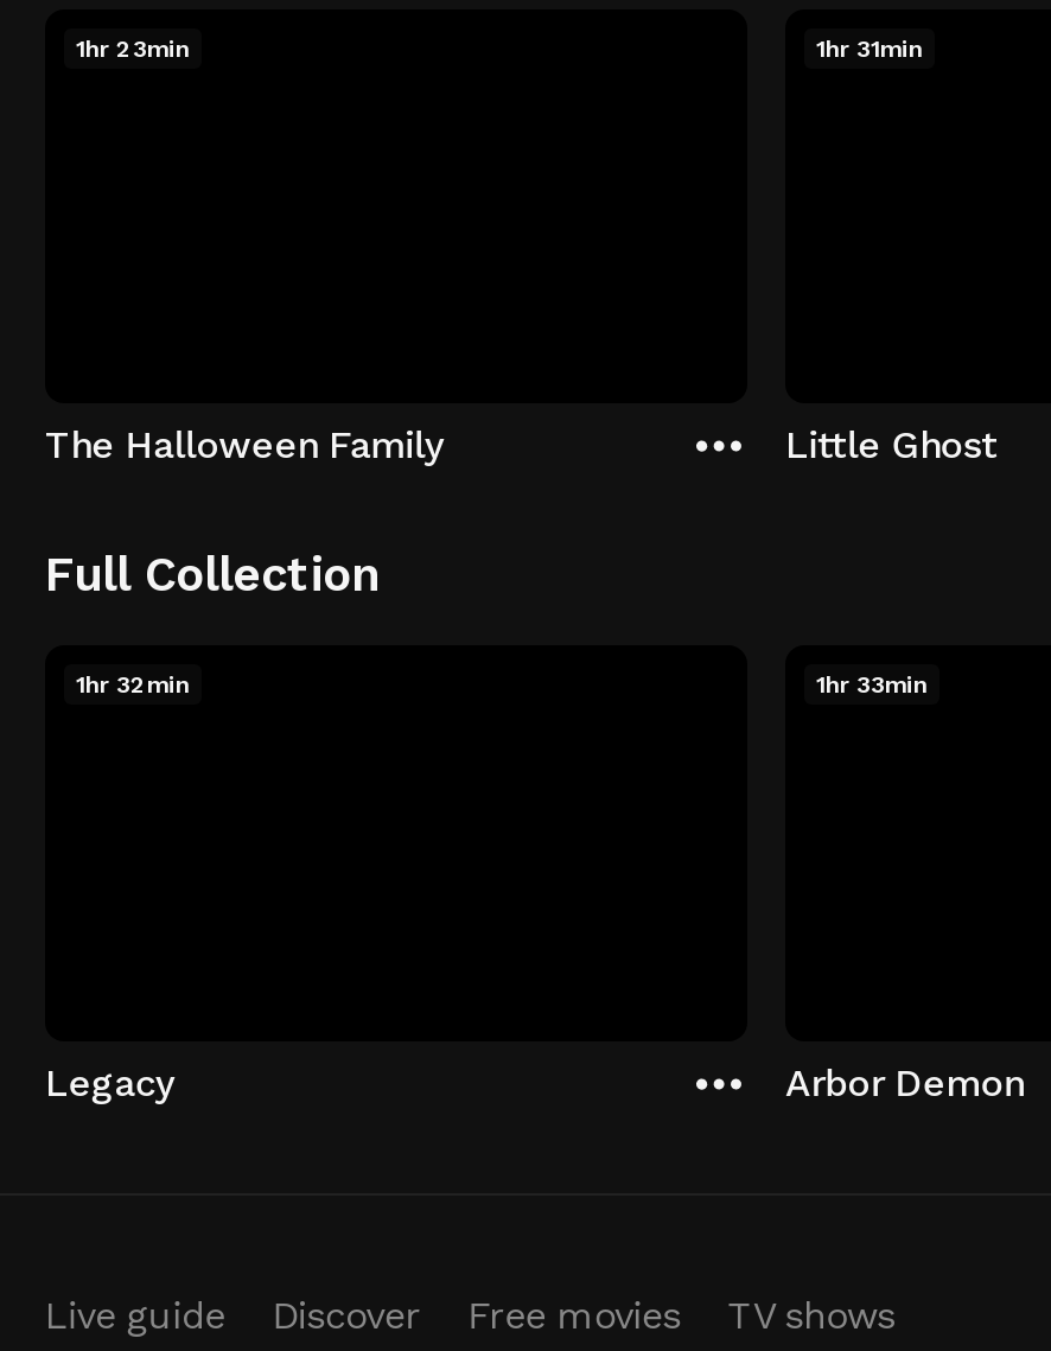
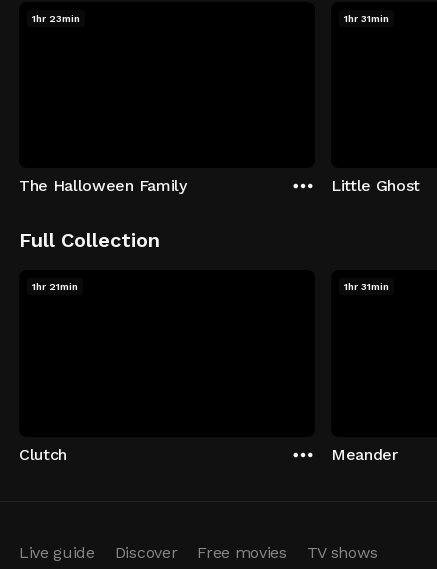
[76,671,190,697] 1hr 32min -> [32,281,78,292] 1hr 21min
[816,671,928,697] 1hr 33min -> [344,281,389,292] 1hr 31min
[45,1059,173,1104] Legacy -> [19,444,67,463] Clutch
[785,1059,1024,1104] Arbor Demon -> [331,444,398,463] Meander

